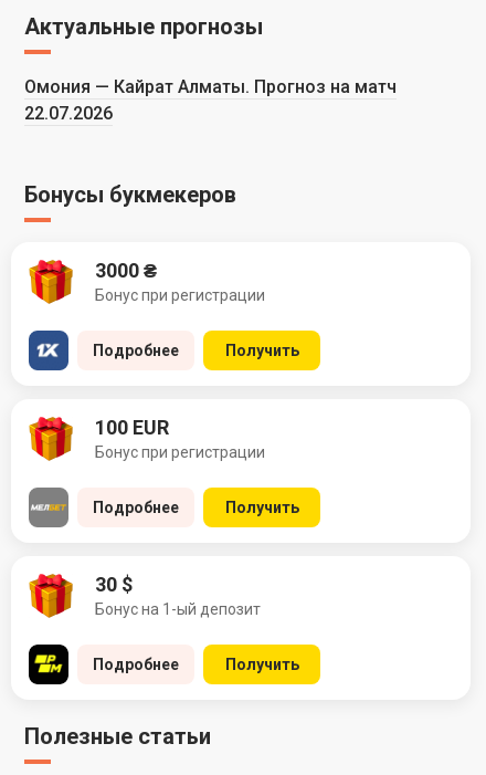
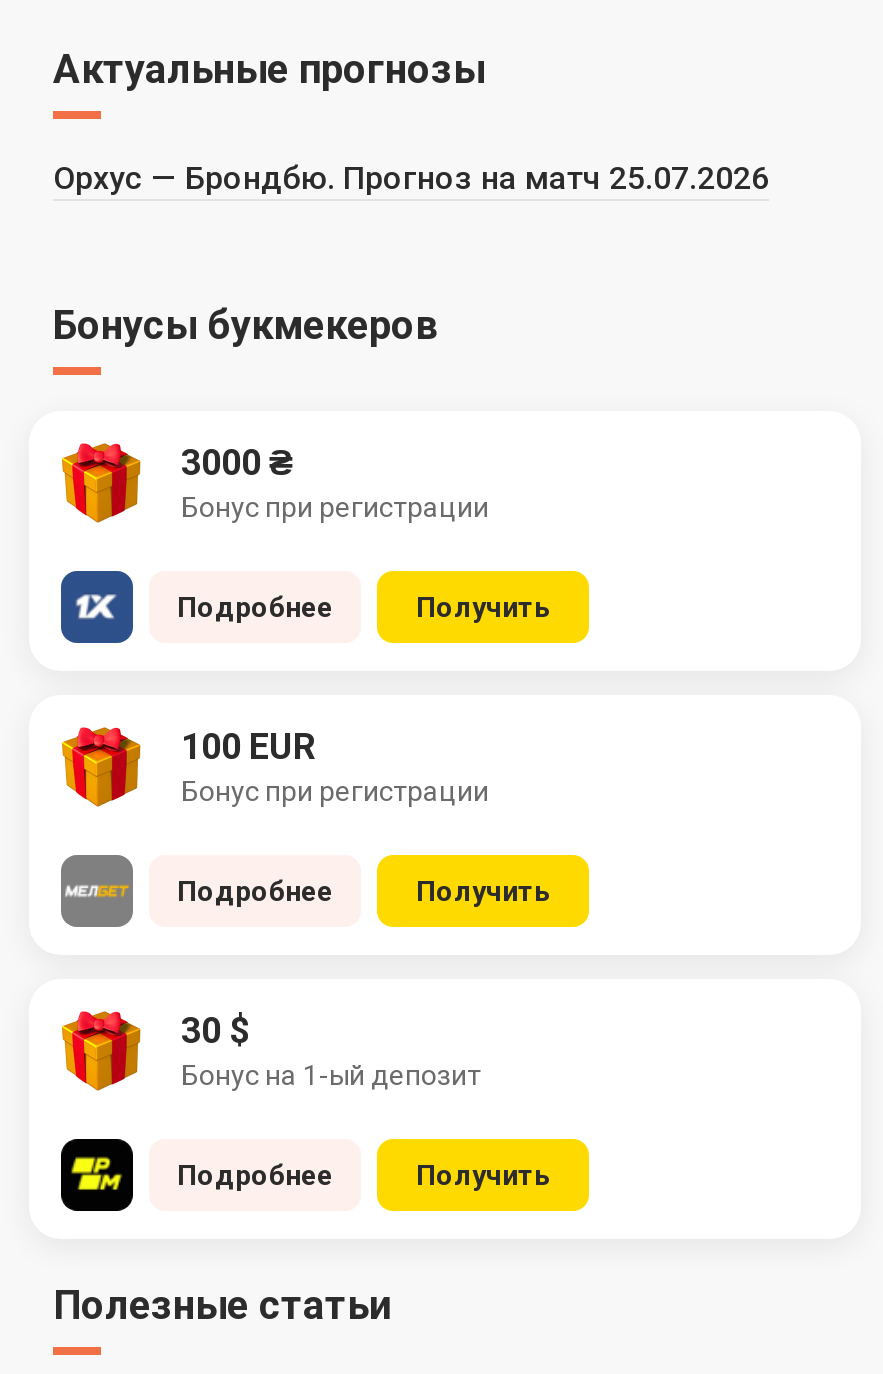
[24,76,397,123] Омония — Кайрат Алматы. Прогноз на матч | 22.07.2026 -> [53,158,769,196] Орхус — Брондбю. Прогноз на матч 25.07.2026

